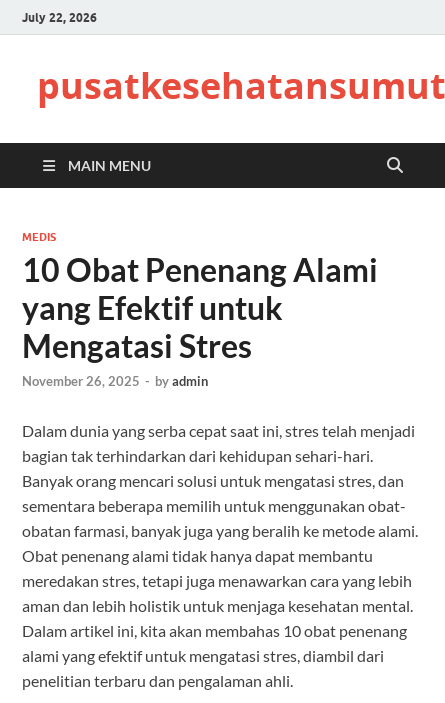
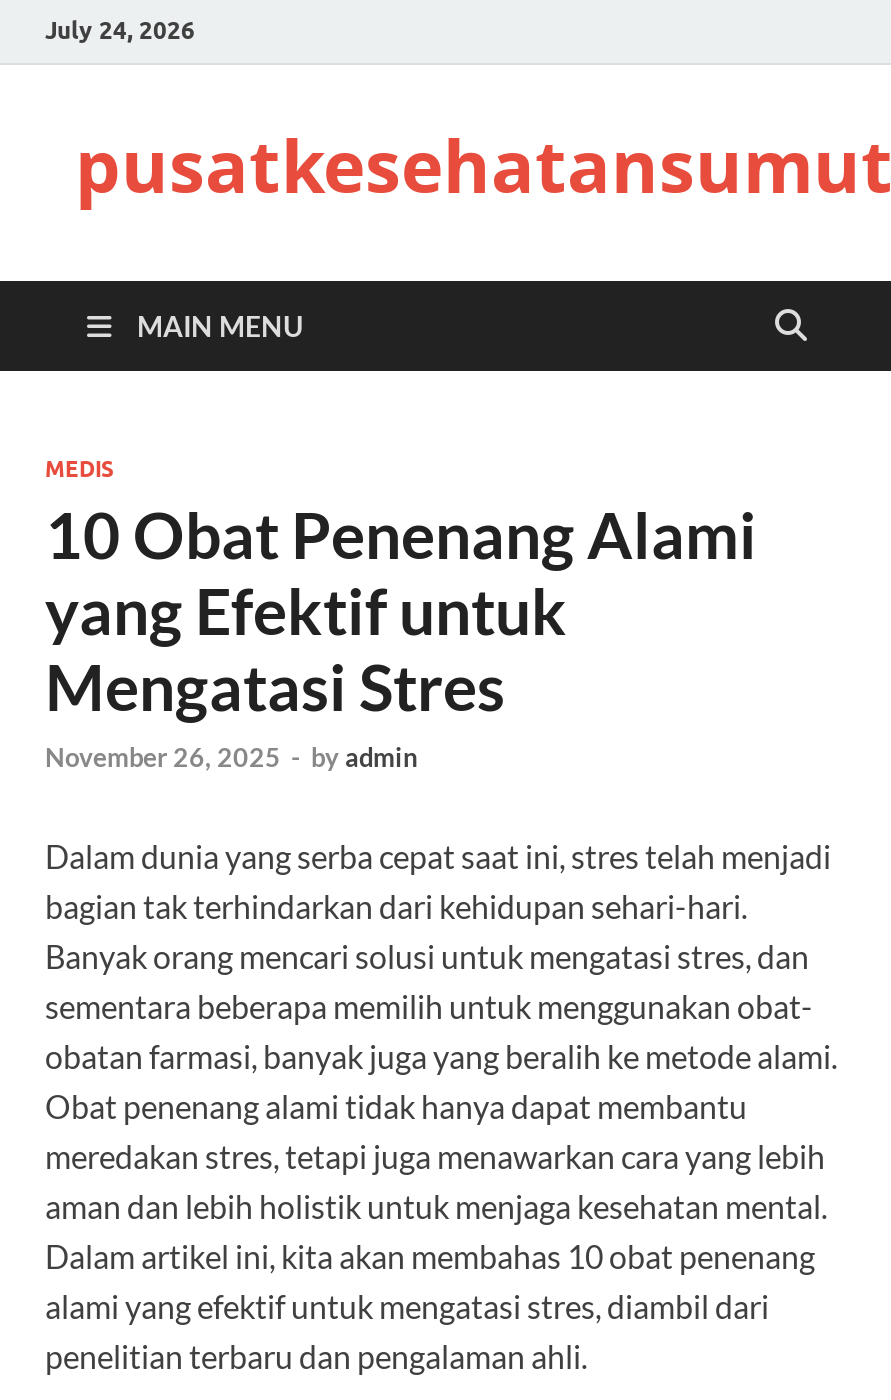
[22,9,97,24] July 22, 2026 -> [45,14,195,44] July 24, 2026

